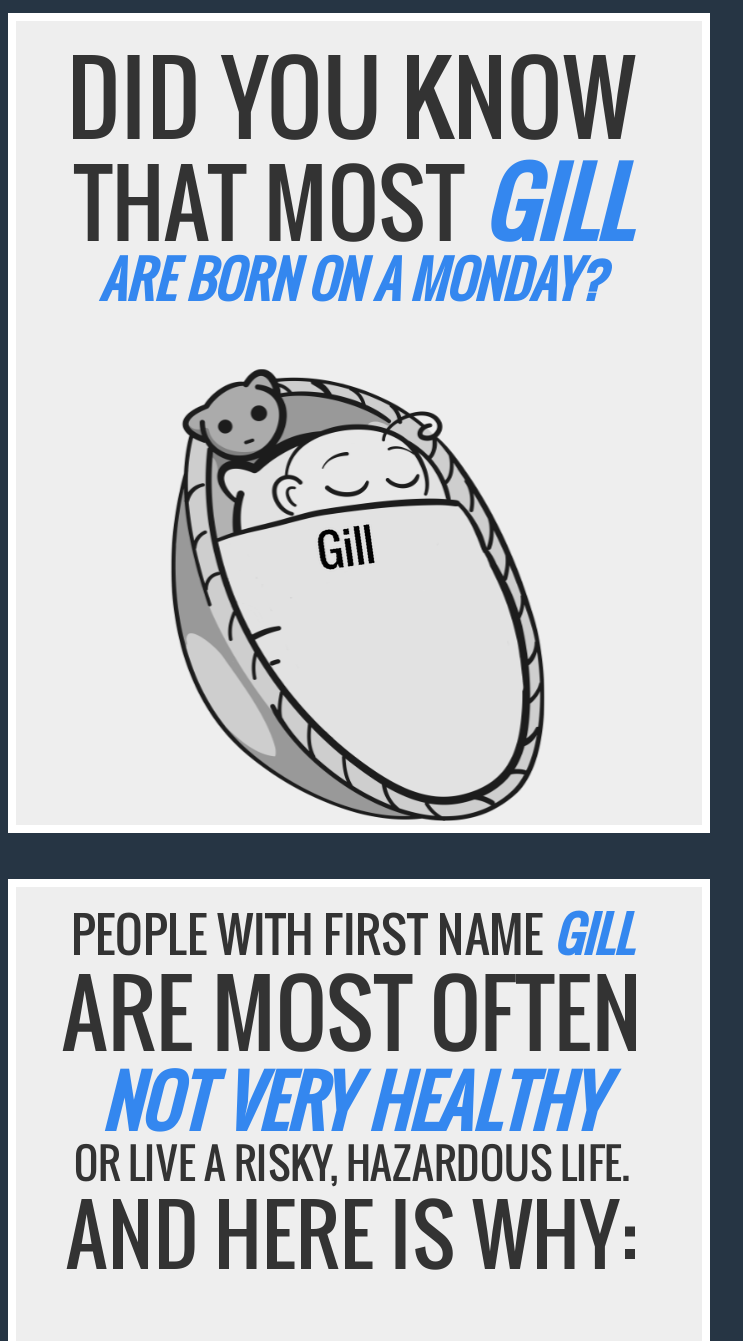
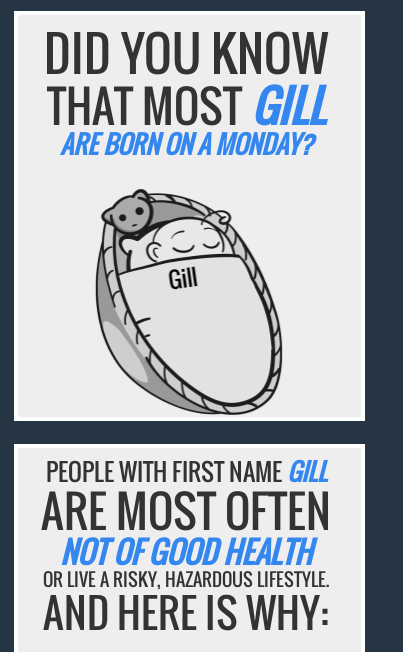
[74,1050,630,1194] NOT VERY HEALTHY | OR LIVE A RISKY, HAZARDOUS LIFE. -> [43,529,329,592] NOT OF GOOD HEALTH | OR LIVE A RISKY, HAZARDOUS LIFESTYLE.

